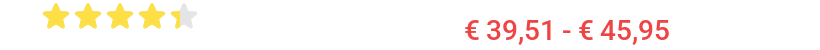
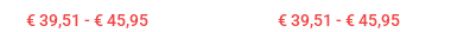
none -> [26,11,148,30] € 39,51 - € 45,95

